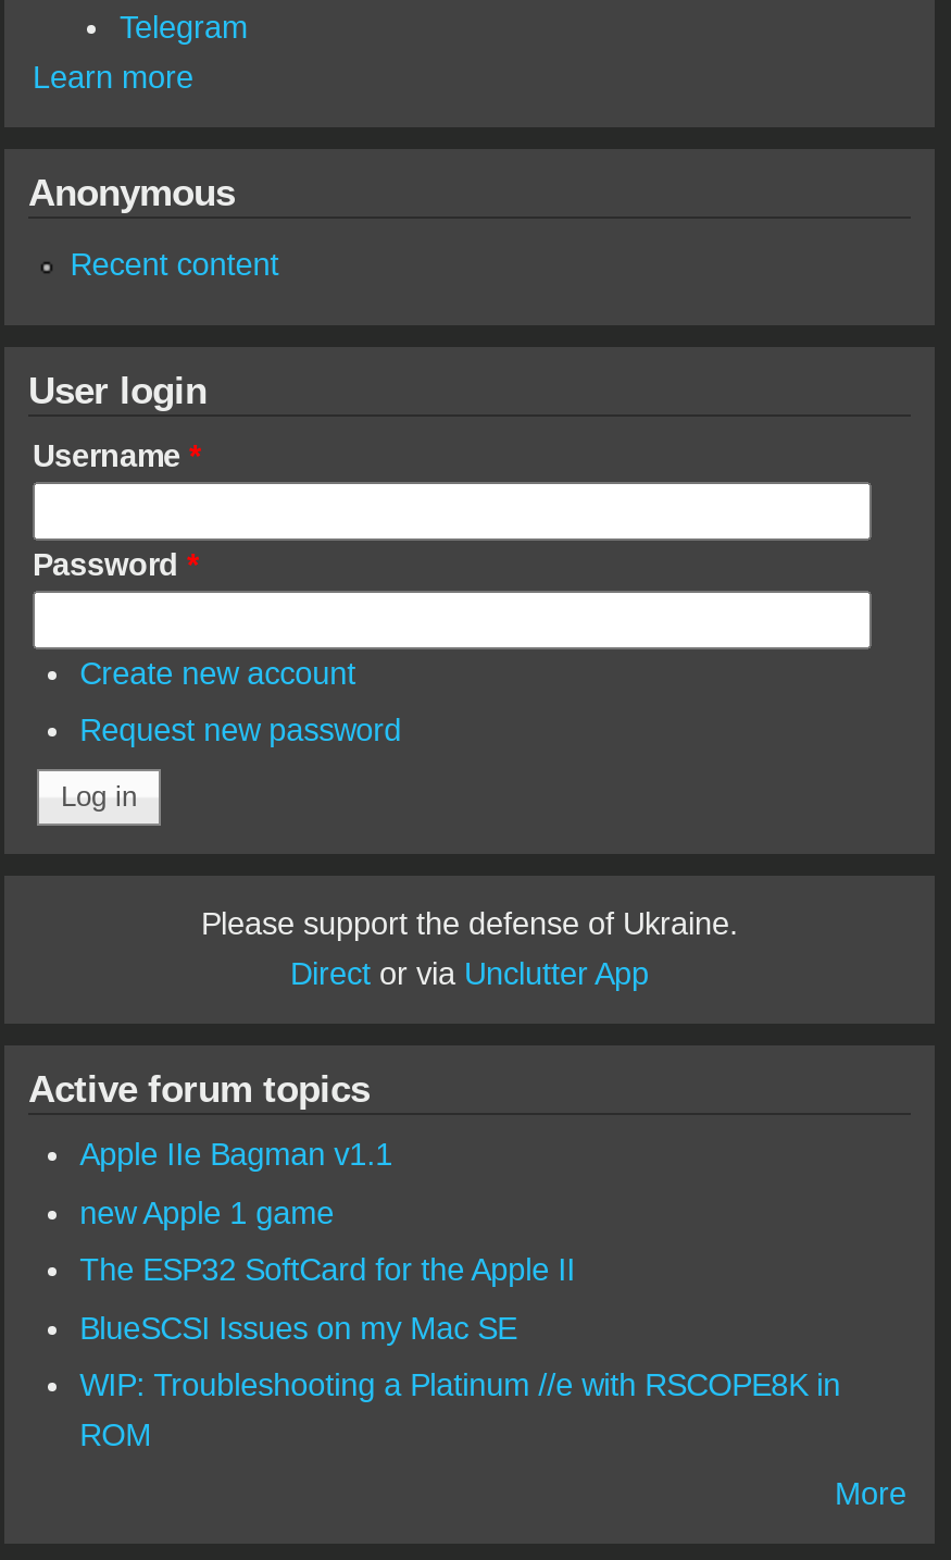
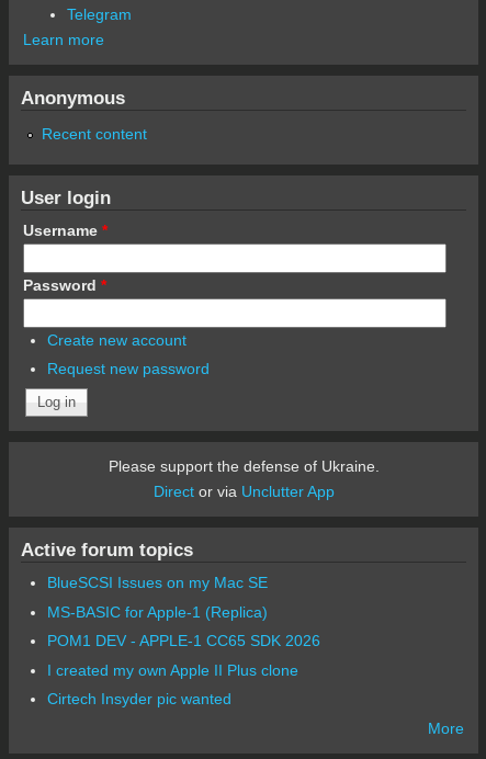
[80,1137,575,1287] Apple IIe Bagman v1.1 | new Apple 1 game | The ESP32 SoftCard for the Apple II -> none
moved [80,1310,516,1345] -> [47,574,267,591]: BlueSCSI Issues on my Mac SE
[80,1368,840,1453] WIP: Troubleshooting a Platinum //e with RSCOPE8K in | ROM -> [47,603,320,708] MS-BASIC for Apple-1 (Replica) | POM1 DEV - APPLE-1 CC65 SDK 2026 | I created my own Apple II Plus clone | Cirtech Insyder pic wanted

